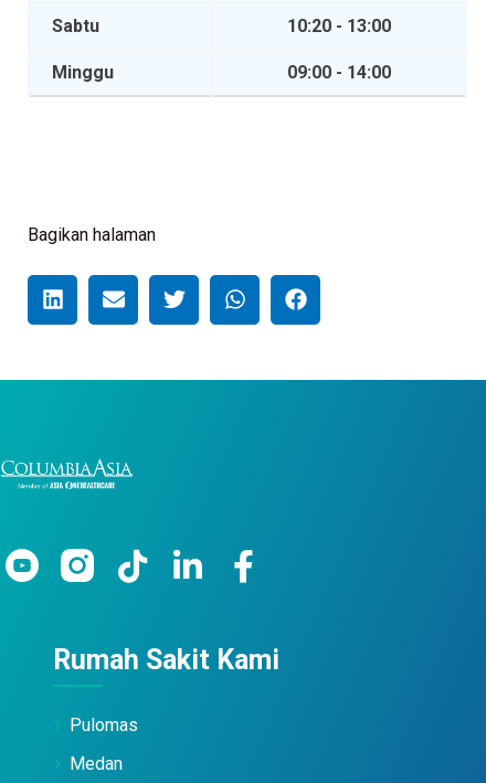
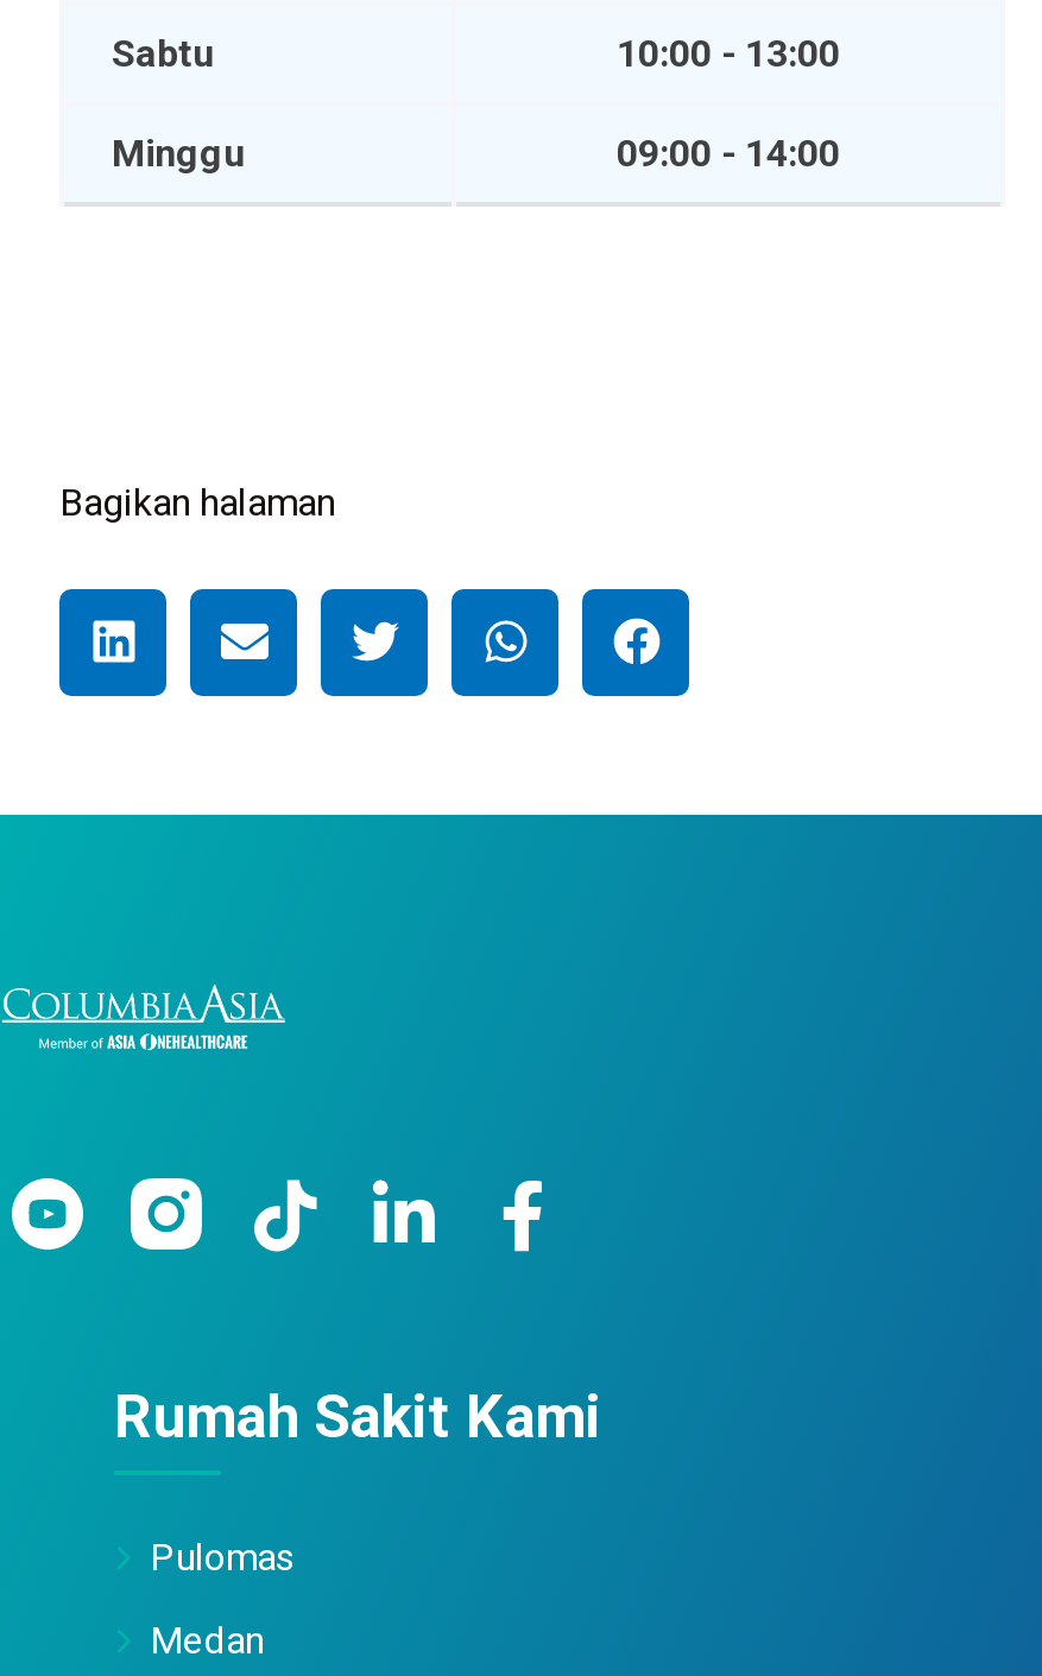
[287,15,390,36] 10:20 - 13:00 -> [617,30,840,75] 10:00 - 13:00

